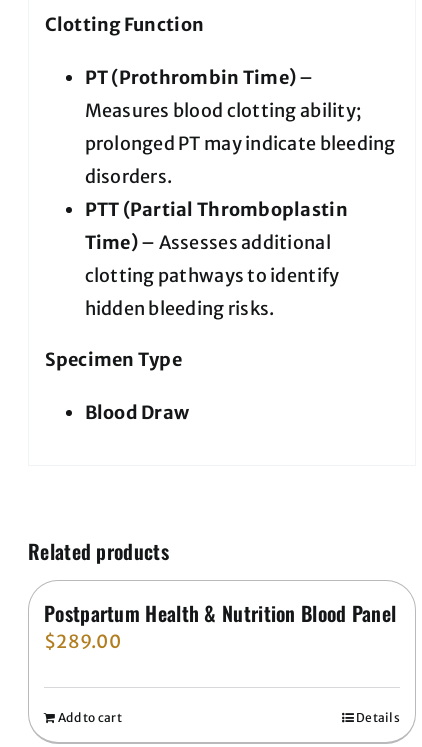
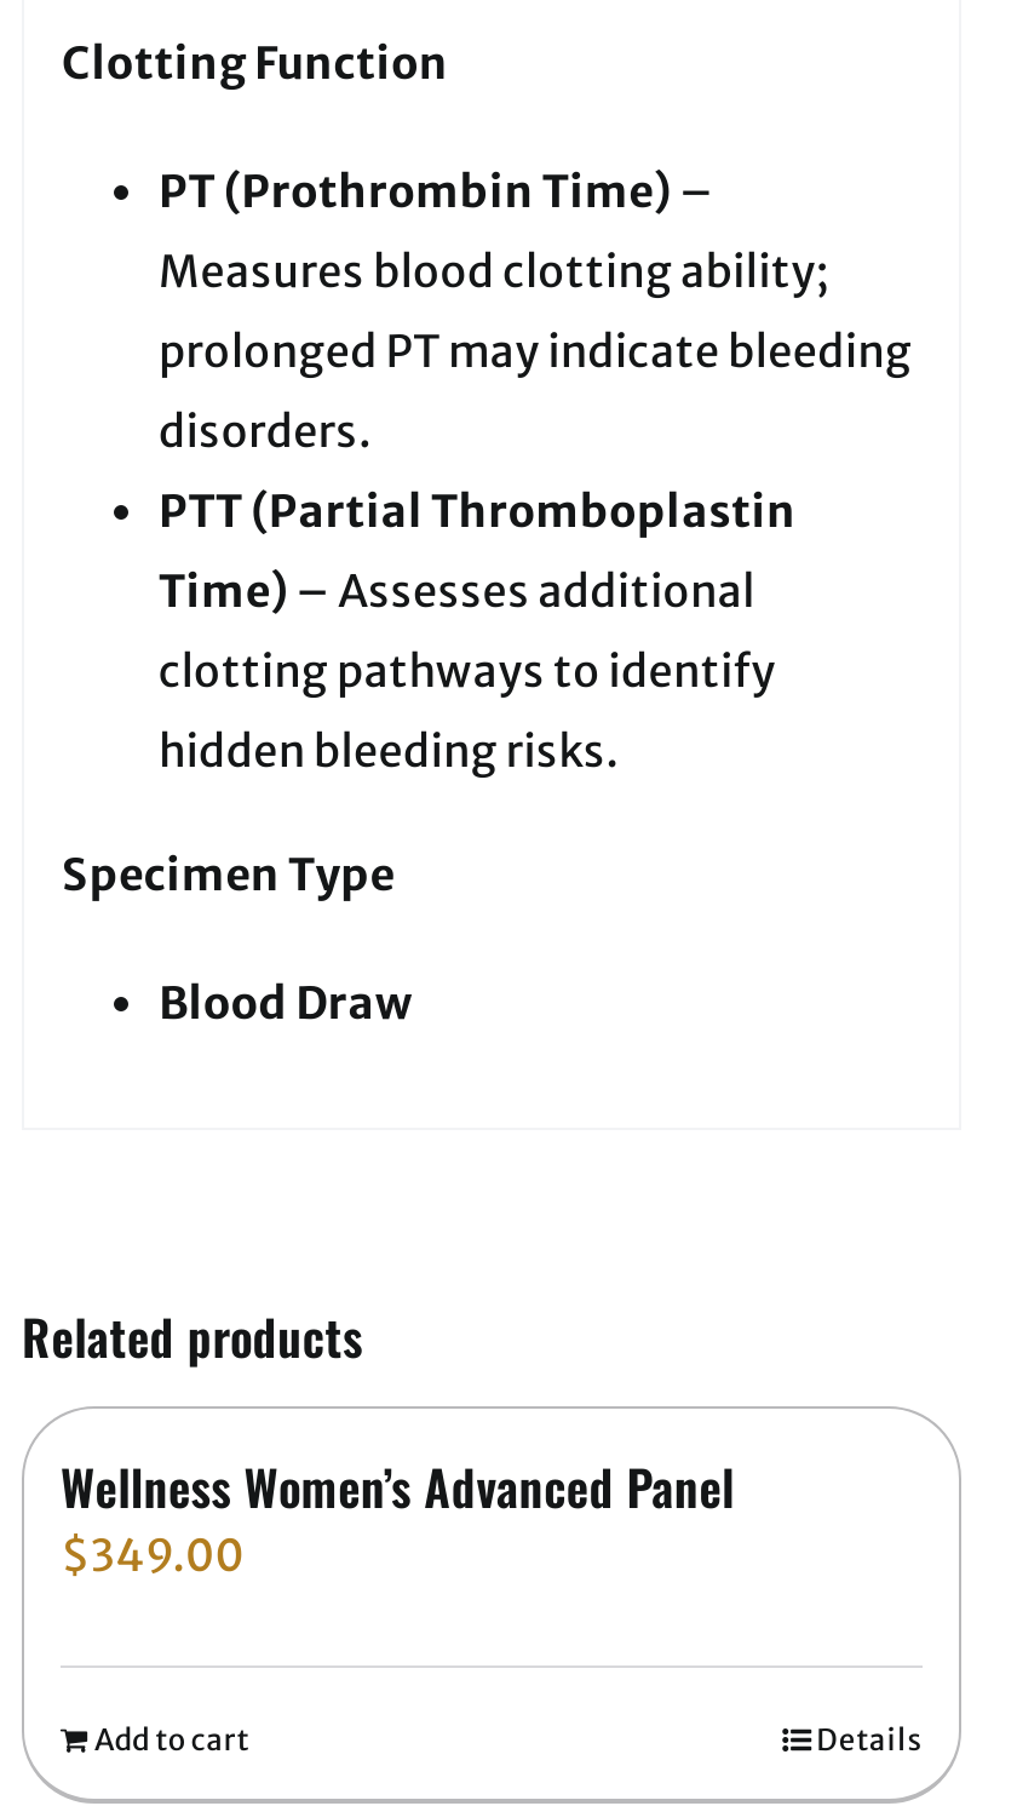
[44,598,396,653] Postpartum Health & Nutrition Blood Panel | $289.00 -> [61,1449,734,1583] Wellness Women’s Advanced Panel | $349.00

